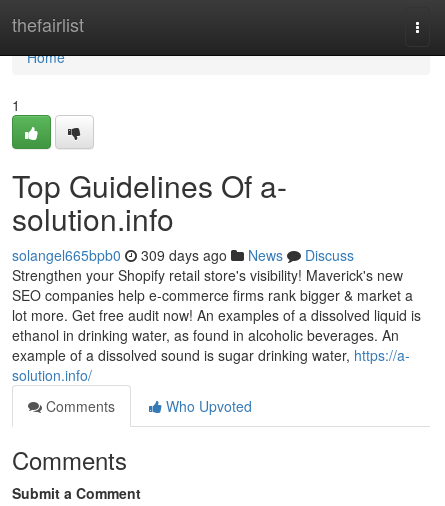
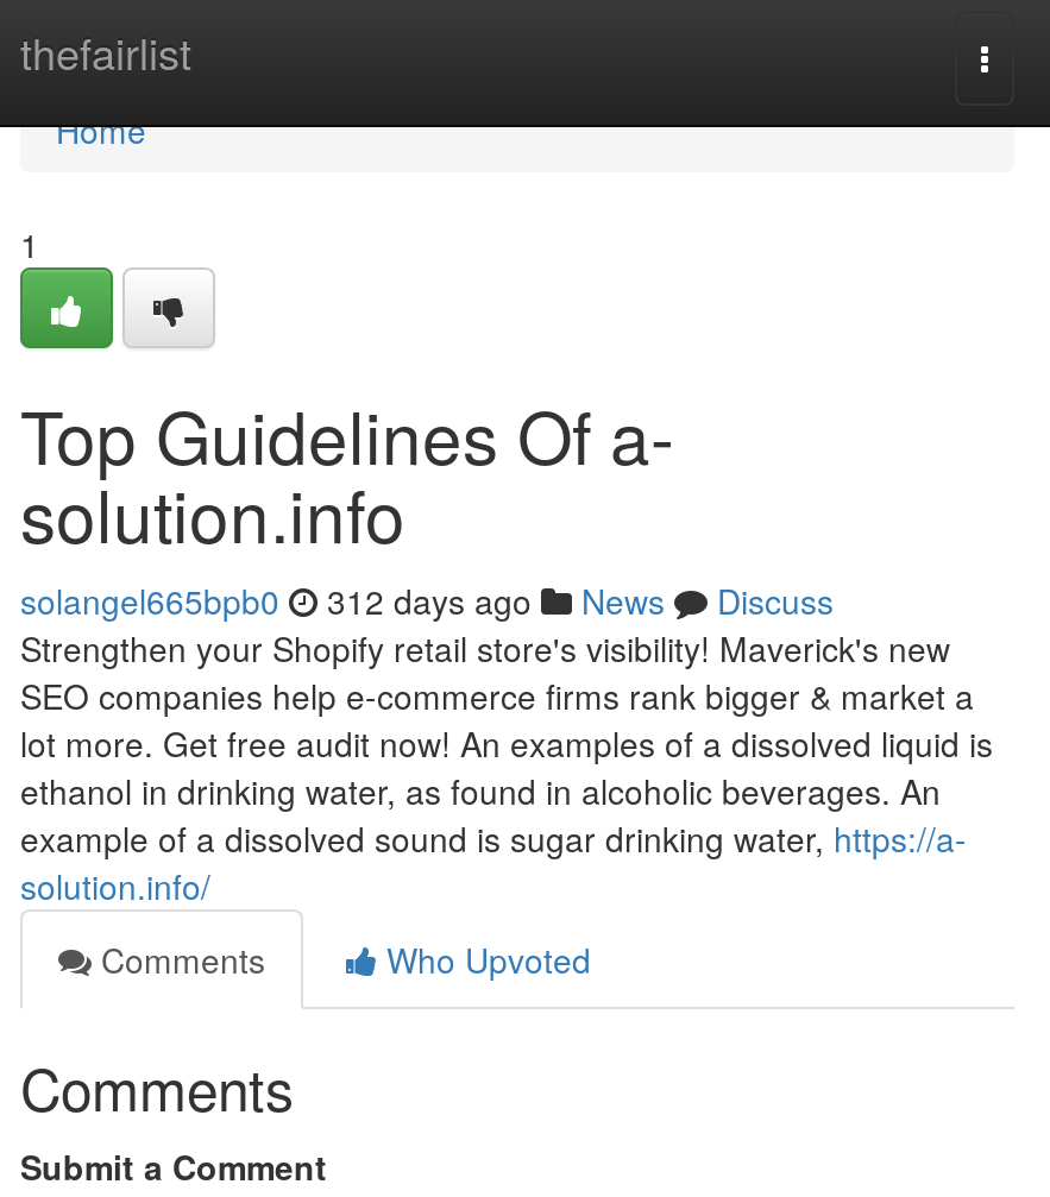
[12,245,354,265] solangel665bpb0 309 days ago News Discuss -> [20,577,834,624] solangel665bpb0 312 days ago News Discuss

